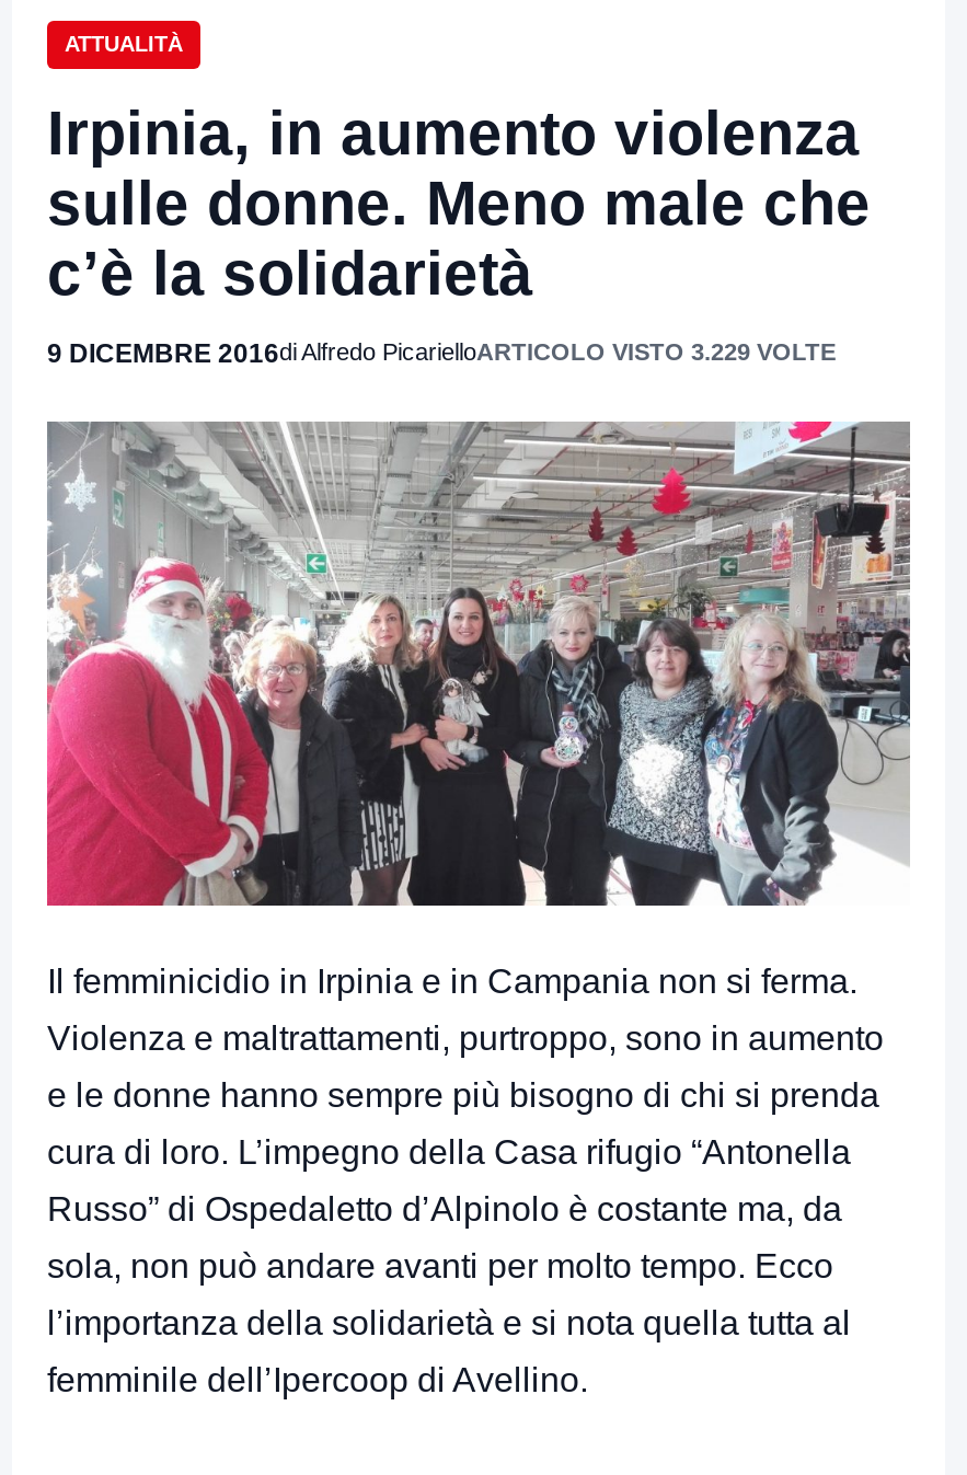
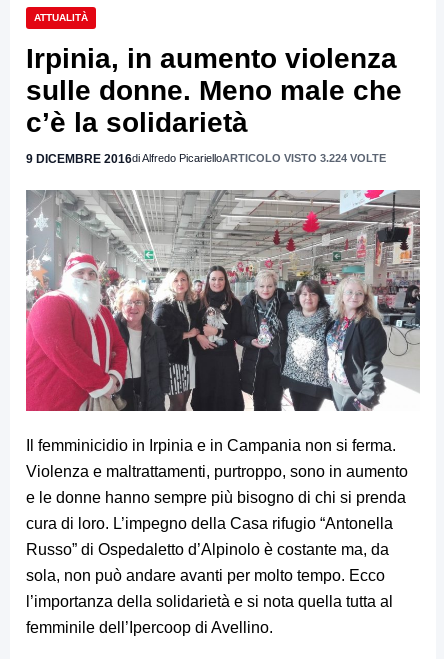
[47,338,836,368] 9 DICEMBRE 2016di Alfredo PicarielloARTICOLO VISTO 3.229 VOLTE -> [26,152,386,166] 9 DICEMBRE 2016di Alfredo PicarielloARTICOLO VISTO 3.224 VOLTE

